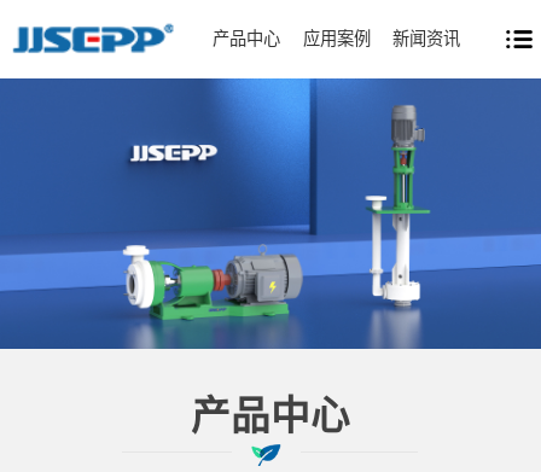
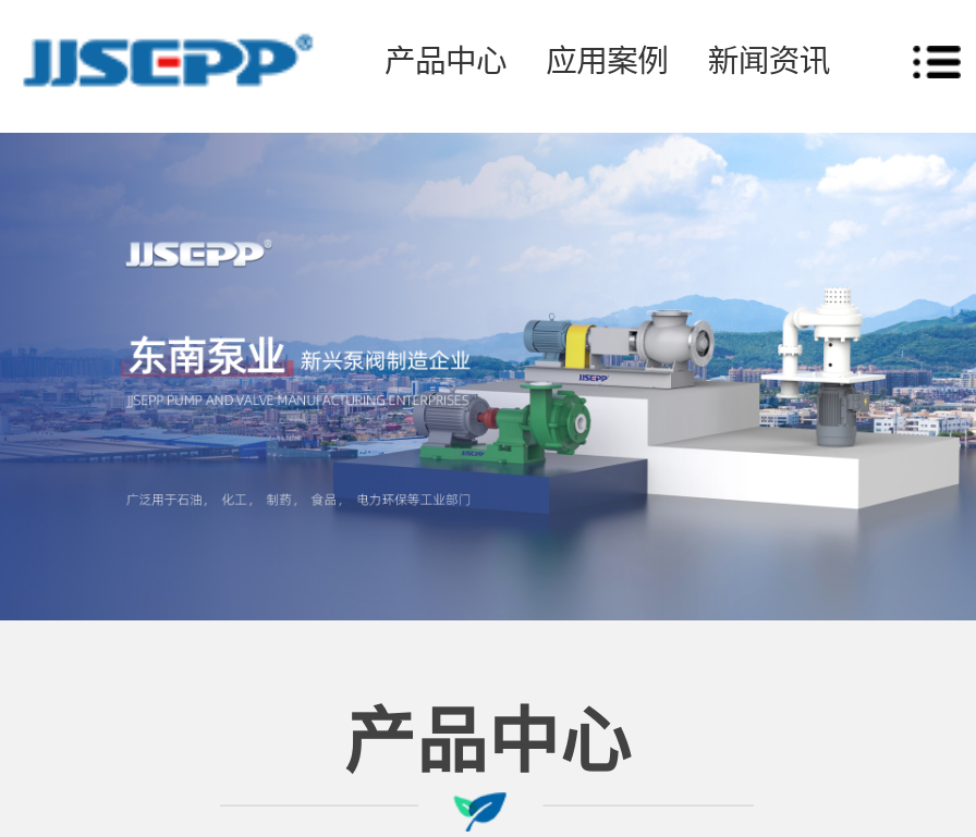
[4,77,537,349] [image] -> [7,131,969,620] [image]

